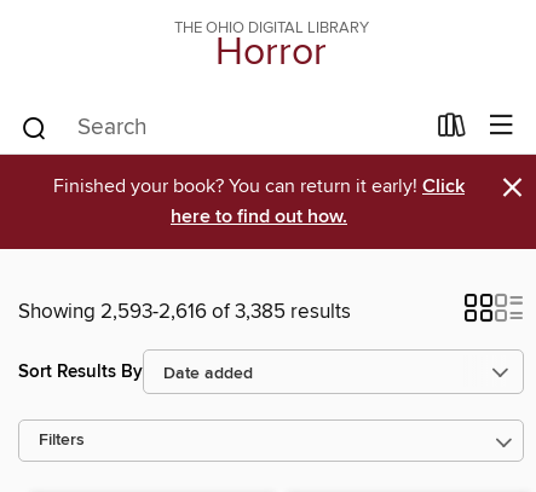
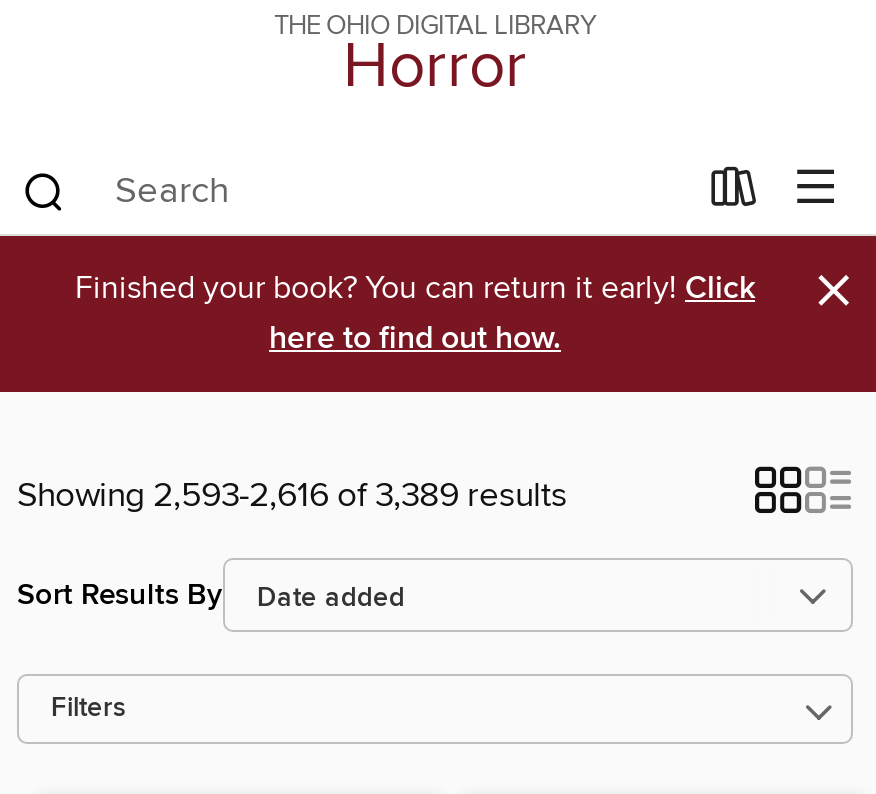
[18,299,351,325] Showing 2,593-2,616 of 3,385 results -> [17,474,567,518] Showing 2,593-2,616 of 3,389 results

